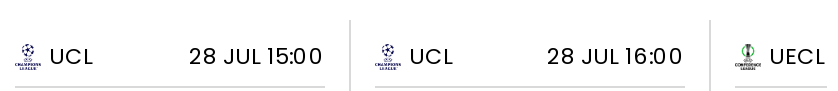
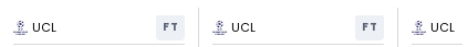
[189,40,325,72] 28 JUL 15:00 -> [163,19,178,35] FT
[547,40,685,72] 28 JUL 16:00 -> [362,19,377,35] FT
[769,40,825,72] UECL -> [430,19,455,36] UCL

